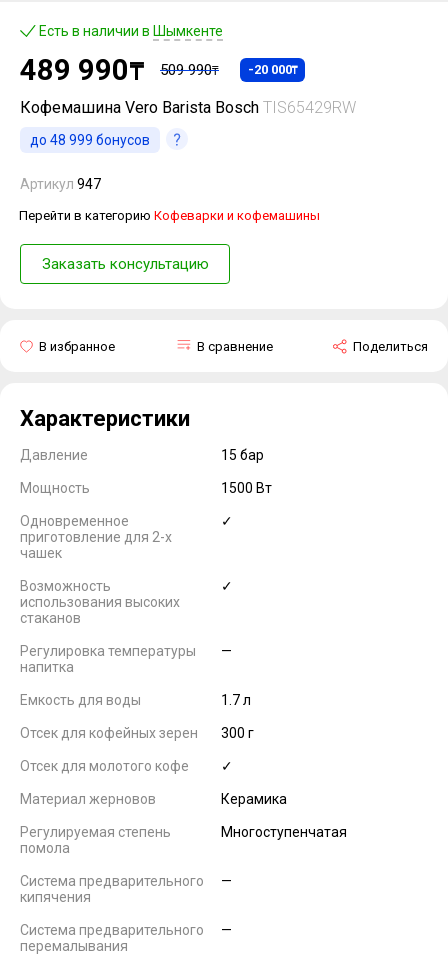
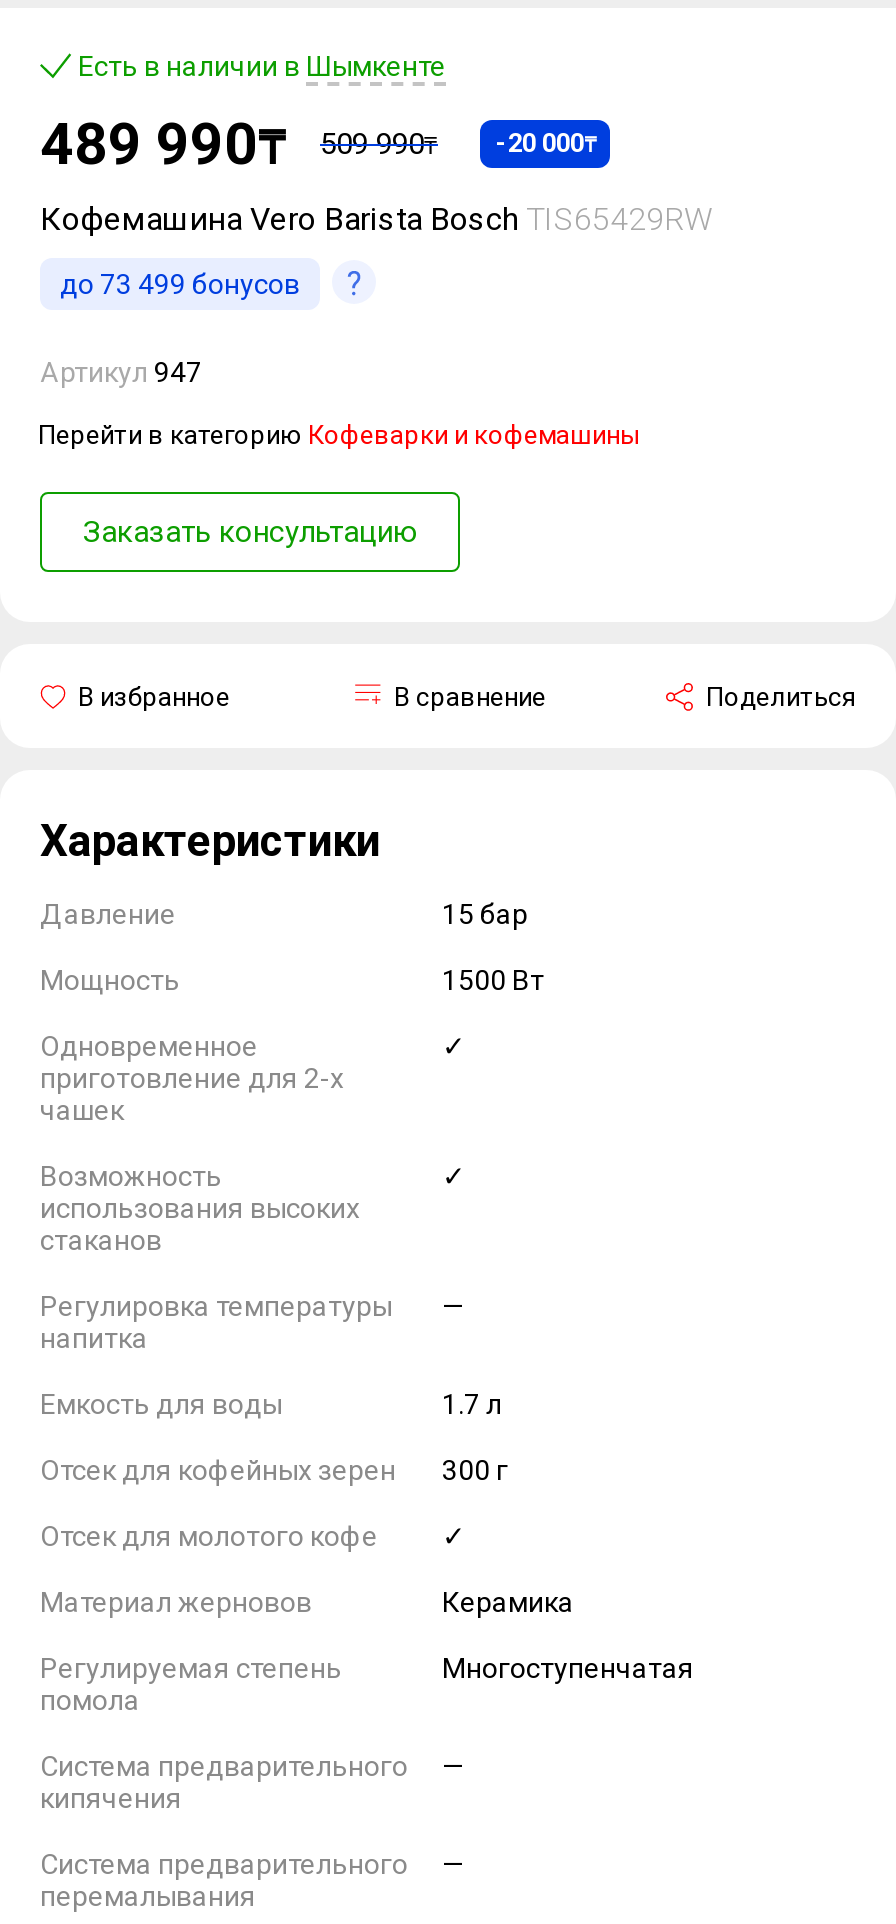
[30,132,150,148] до 48 999 бонусов -> [60,268,300,300] до 73 499 бонусов

